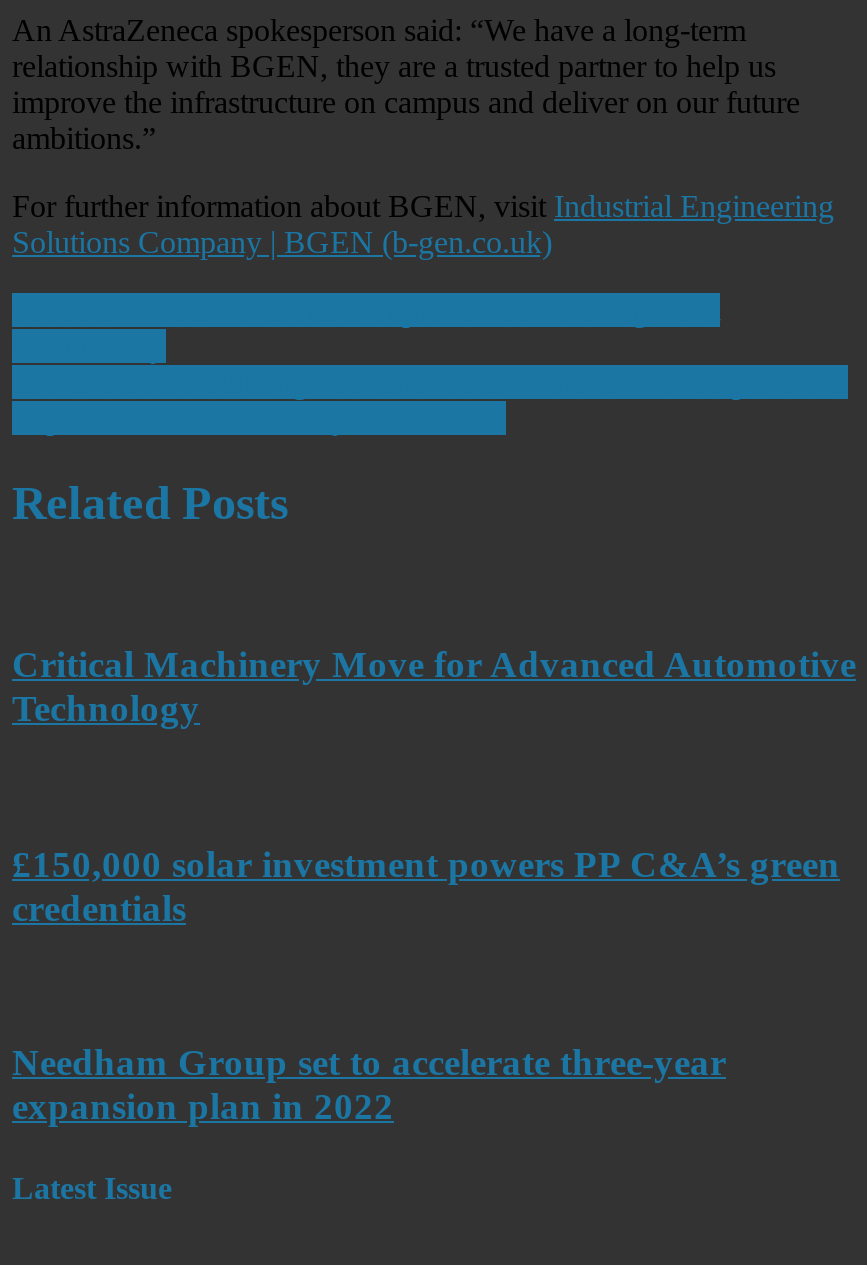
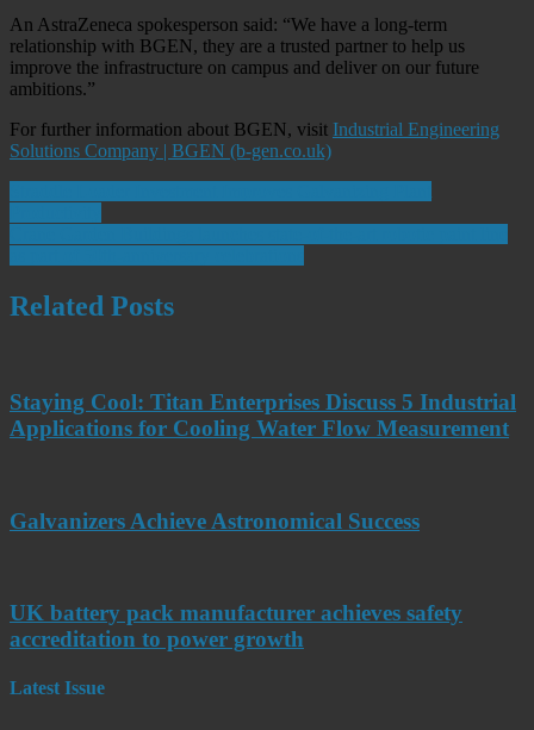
[12,644,856,730] Critical Machinery Move for Advanced Automotive | Technology -> [10,390,516,441] Staying Cool: Titan Enterprises Discuss 5 Industrial | Applications for Cooling Water Flow Measurement
[12,843,840,929] £150,000 solar investment powers PP C&A’s green | credentials -> [10,508,420,533] Galvanizers Achieve Astronomical Success
[12,1041,726,1127] Needham Group set to accelerate three-year | expansion plan in 2022 -> [10,600,462,652] UK battery pack manufacturer achieves safety | accreditation to power growth

